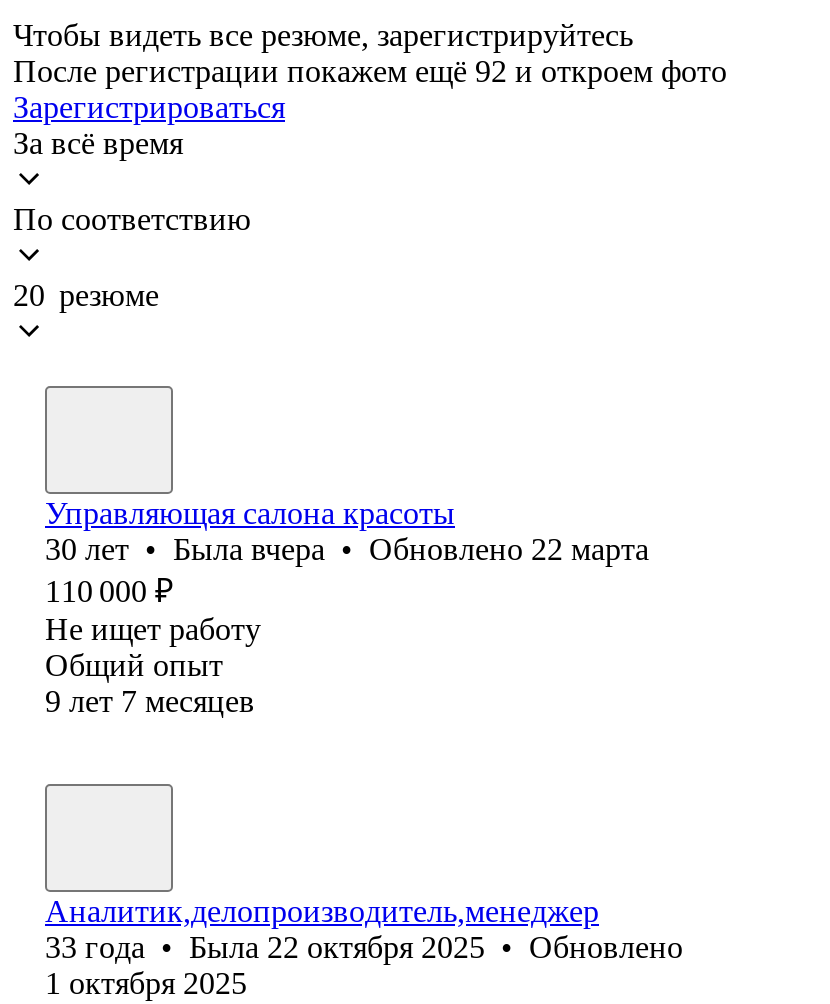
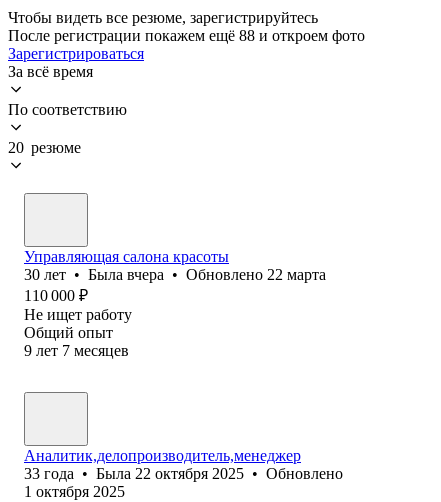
[13,54,727,88] После регистрации покажем ещё 92 и откроем фото -> [8,27,365,44] После регистрации покажем ещё 88 и откроем фото

